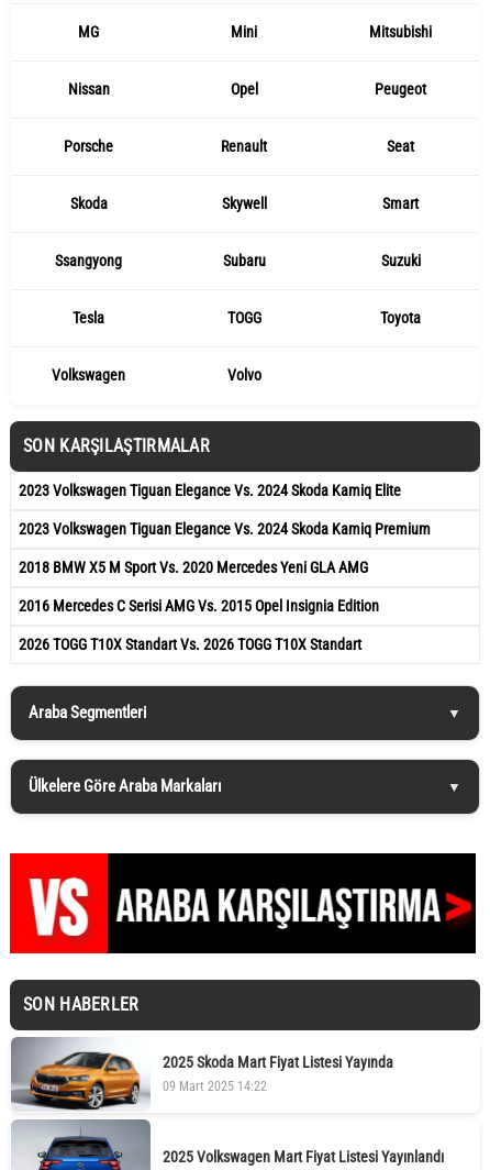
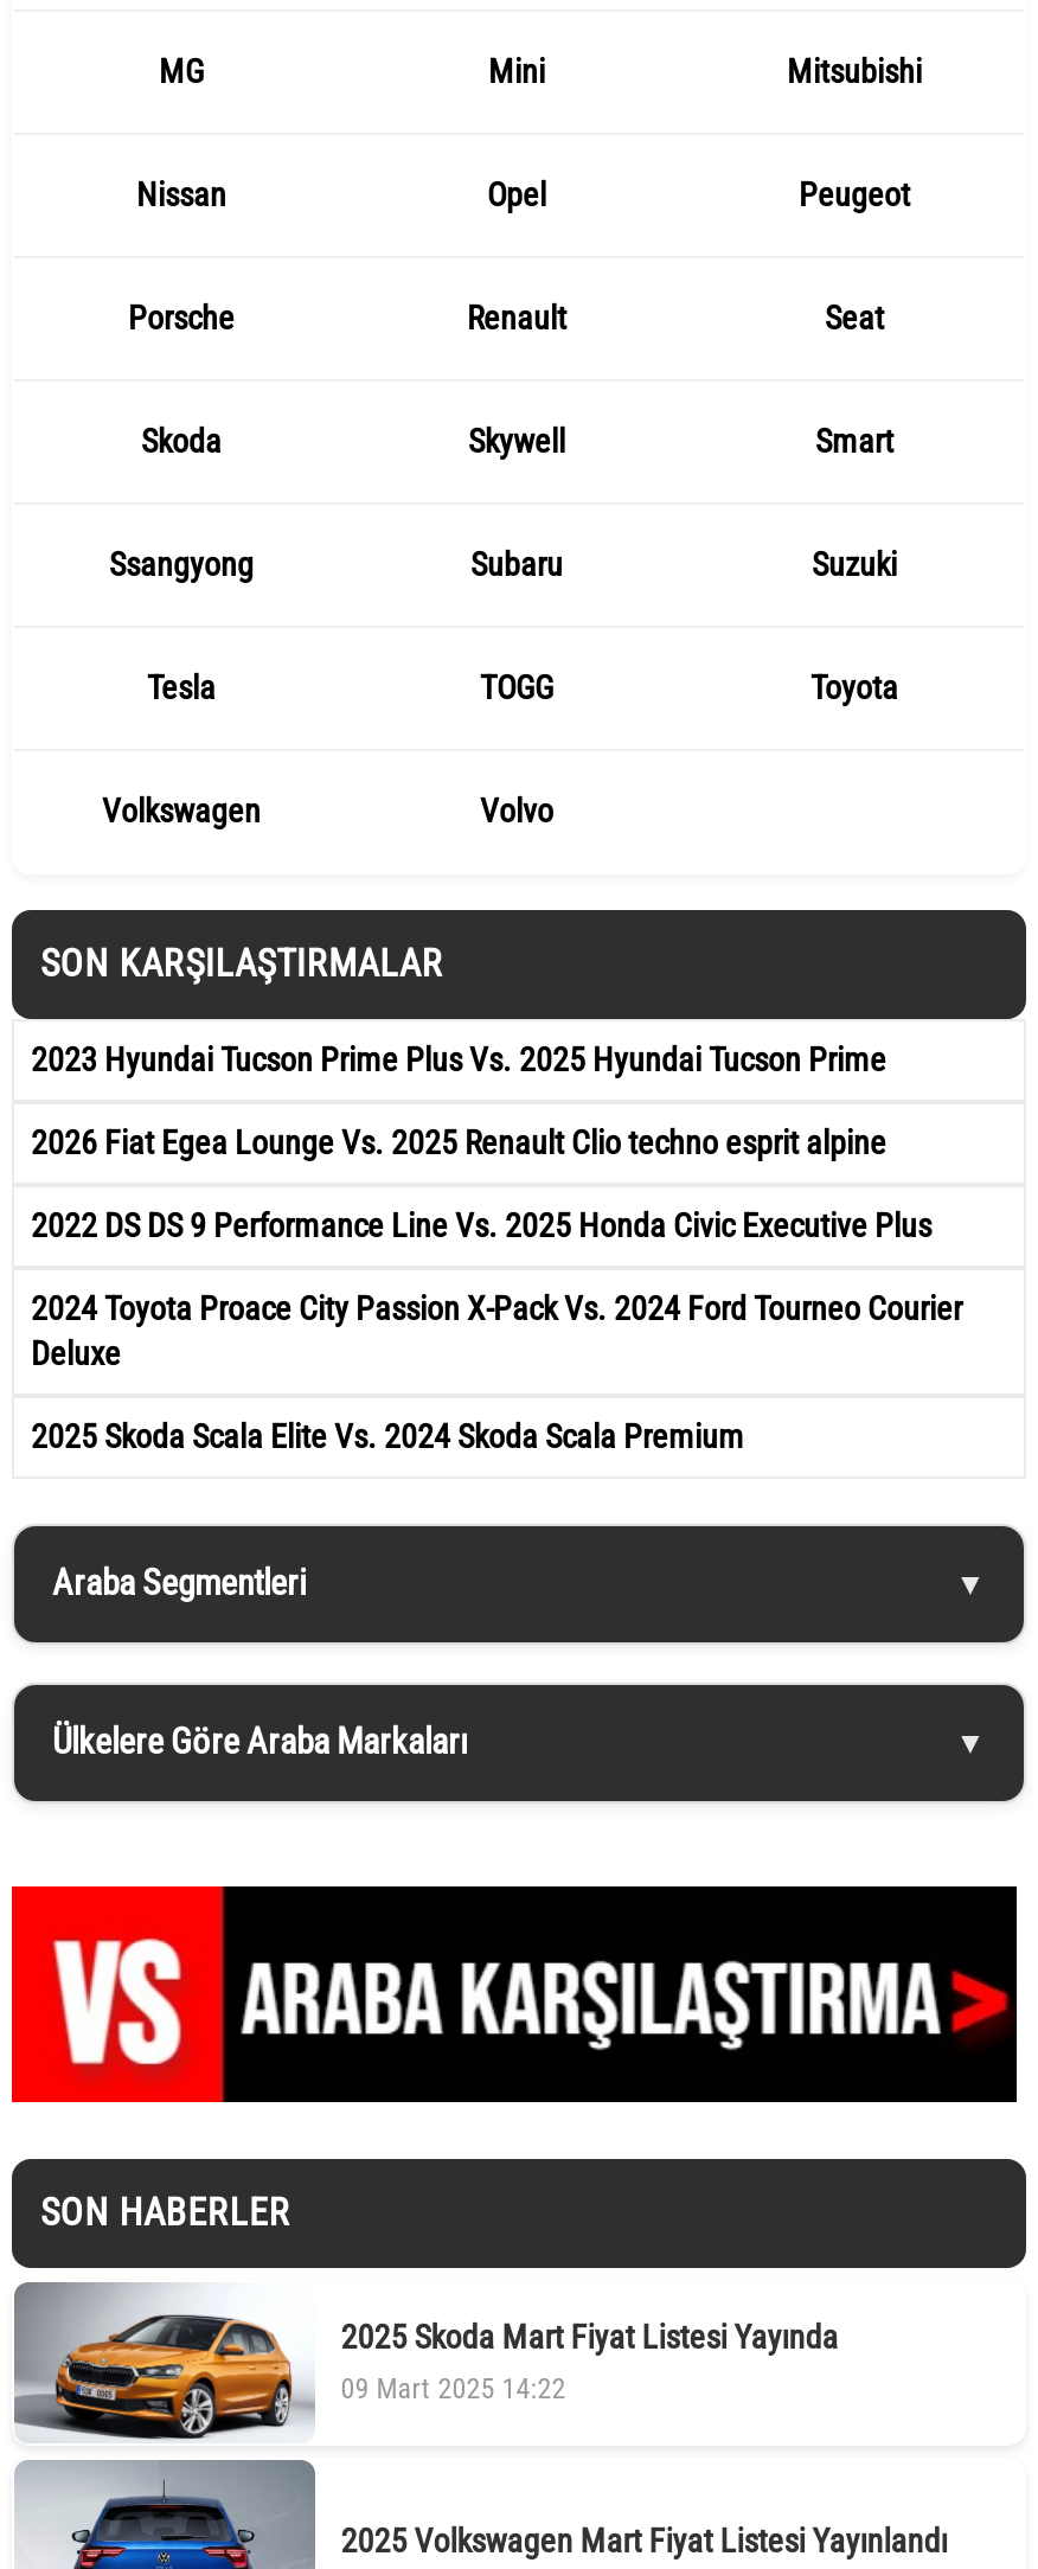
[19,482,401,500] 2023 Volkswagen Tiguan Elegance Vs. 2024 Skoda Kamiq Elite -> [31,1041,886,1079] 2023 Hyundai Tucson Prime Plus Vs. 2025 Hyundai Tucson Prime
[19,520,431,538] 2023 Volkswagen Tiguan Elegance Vs. 2024 Skoda Kamiq Premium -> [31,1124,886,1162] 2026 Fiat Egea Lounge Vs. 2025 Renault Clio techno esprit alpine
[19,559,368,577] 2018 BMW X5 M Sport Vs. 2020 Mercedes Yeni GLA AMG -> [31,1207,931,1245] 2022 DS DS 9 Performance Line Vs. 2025 Honda Civic Executive Plus
[19,597,379,615] 2016 Mercedes C Serisi AMG Vs. 2015 Opel Insignia Edition -> [31,1290,962,1373] 2024 Toyota Proace City Passion X-Pack Vs. 2024 Ford Tourneo Courier | Deluxe
[19,636,361,654] 2026 TOGG T10X Standart Vs. 2026 TOGG T10X Standart -> [31,1418,744,1456] 2025 Skoda Scala Elite Vs. 2024 Skoda Scala Premium

